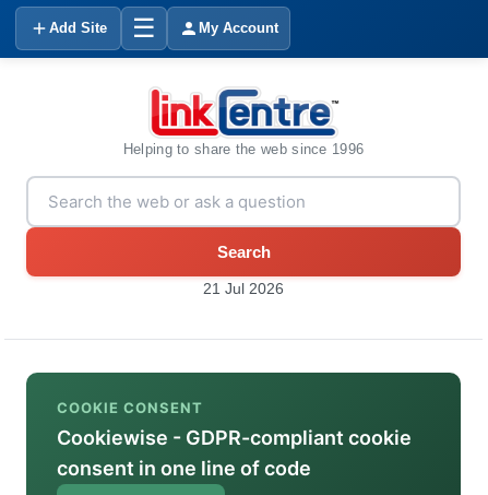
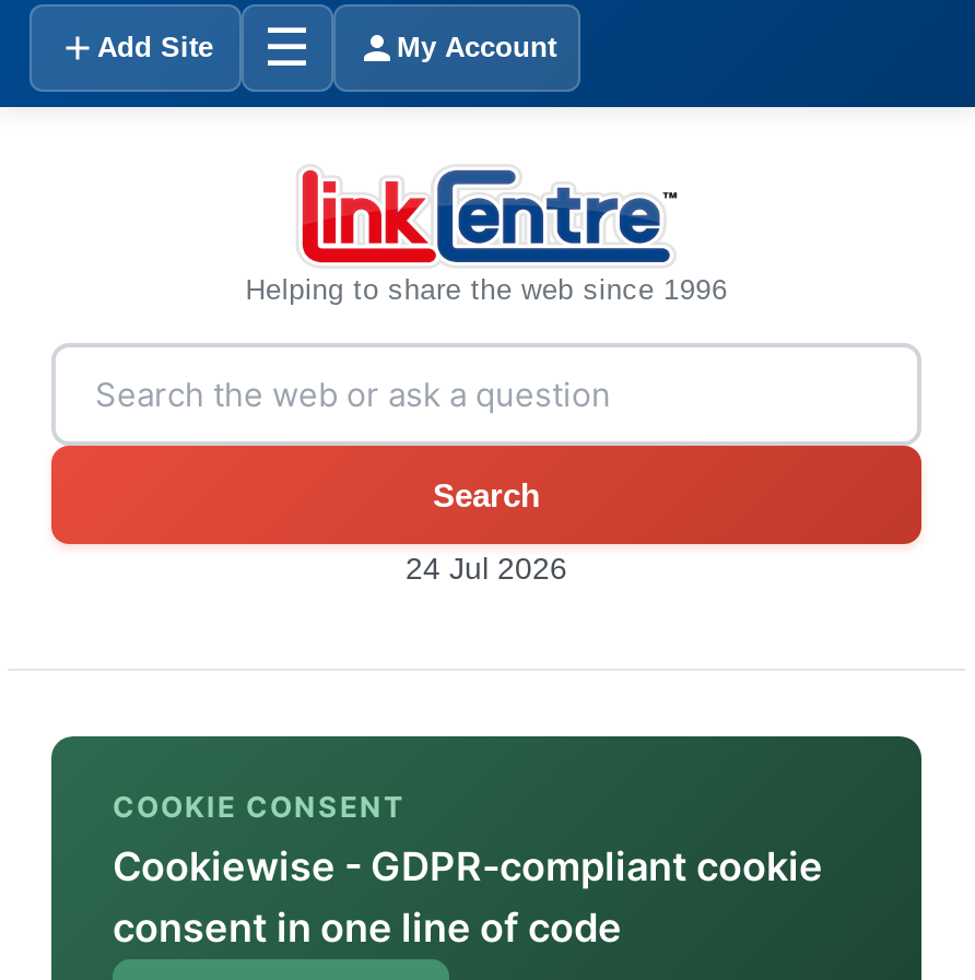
[203,280,284,297] 21 Jul 2026 -> [406,551,567,586] 24 Jul 2026

